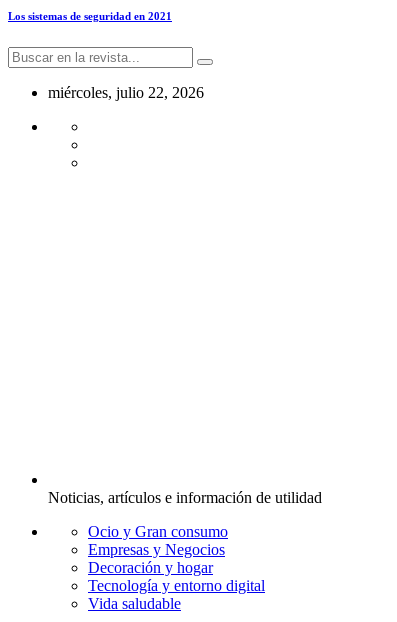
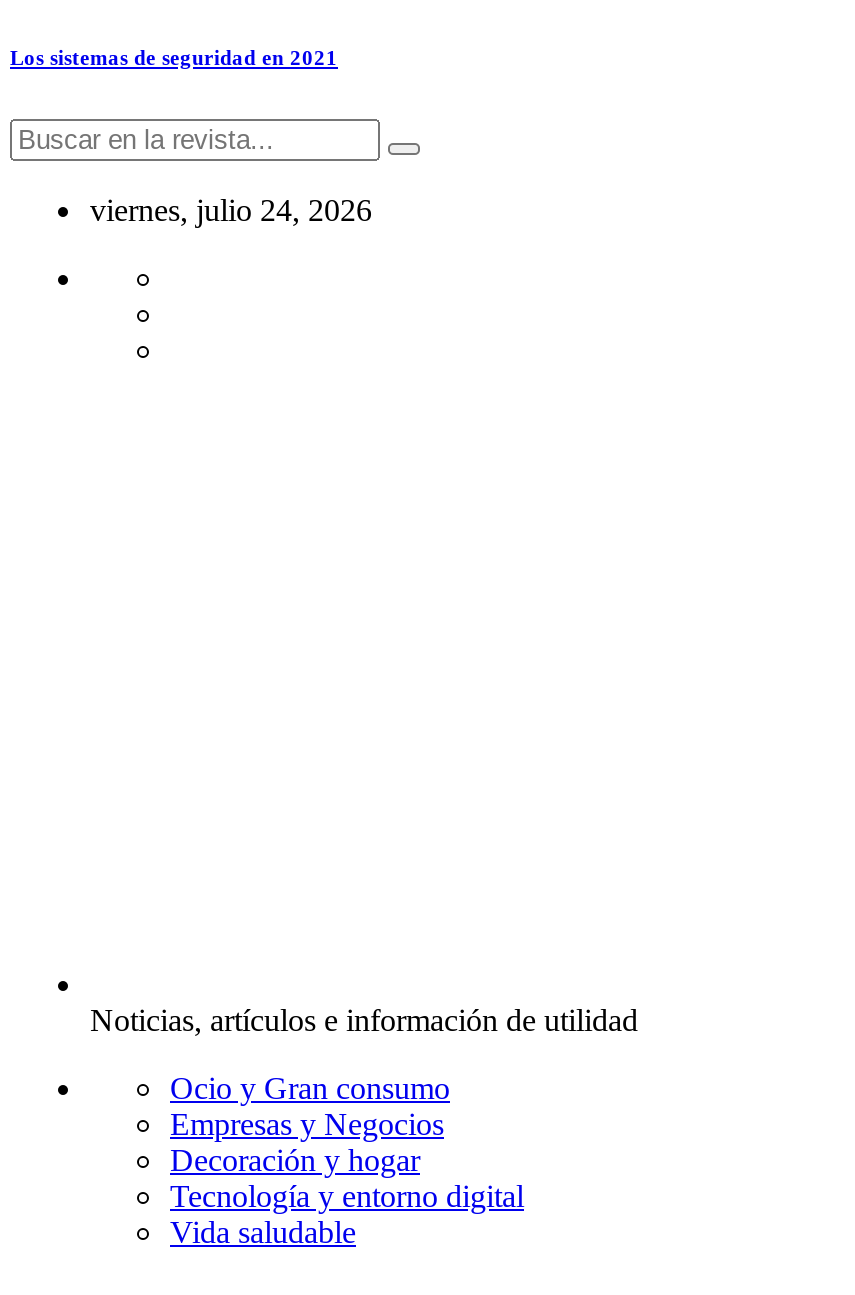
[48,84,204,101] miércoles, julio 22, 2026 -> [90,193,372,227] viernes, julio 24, 2026

